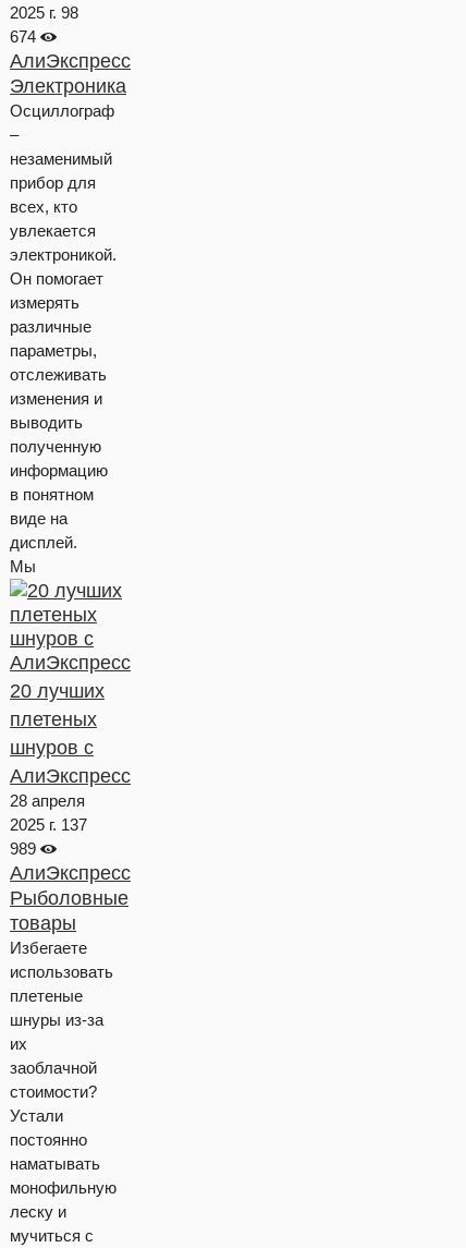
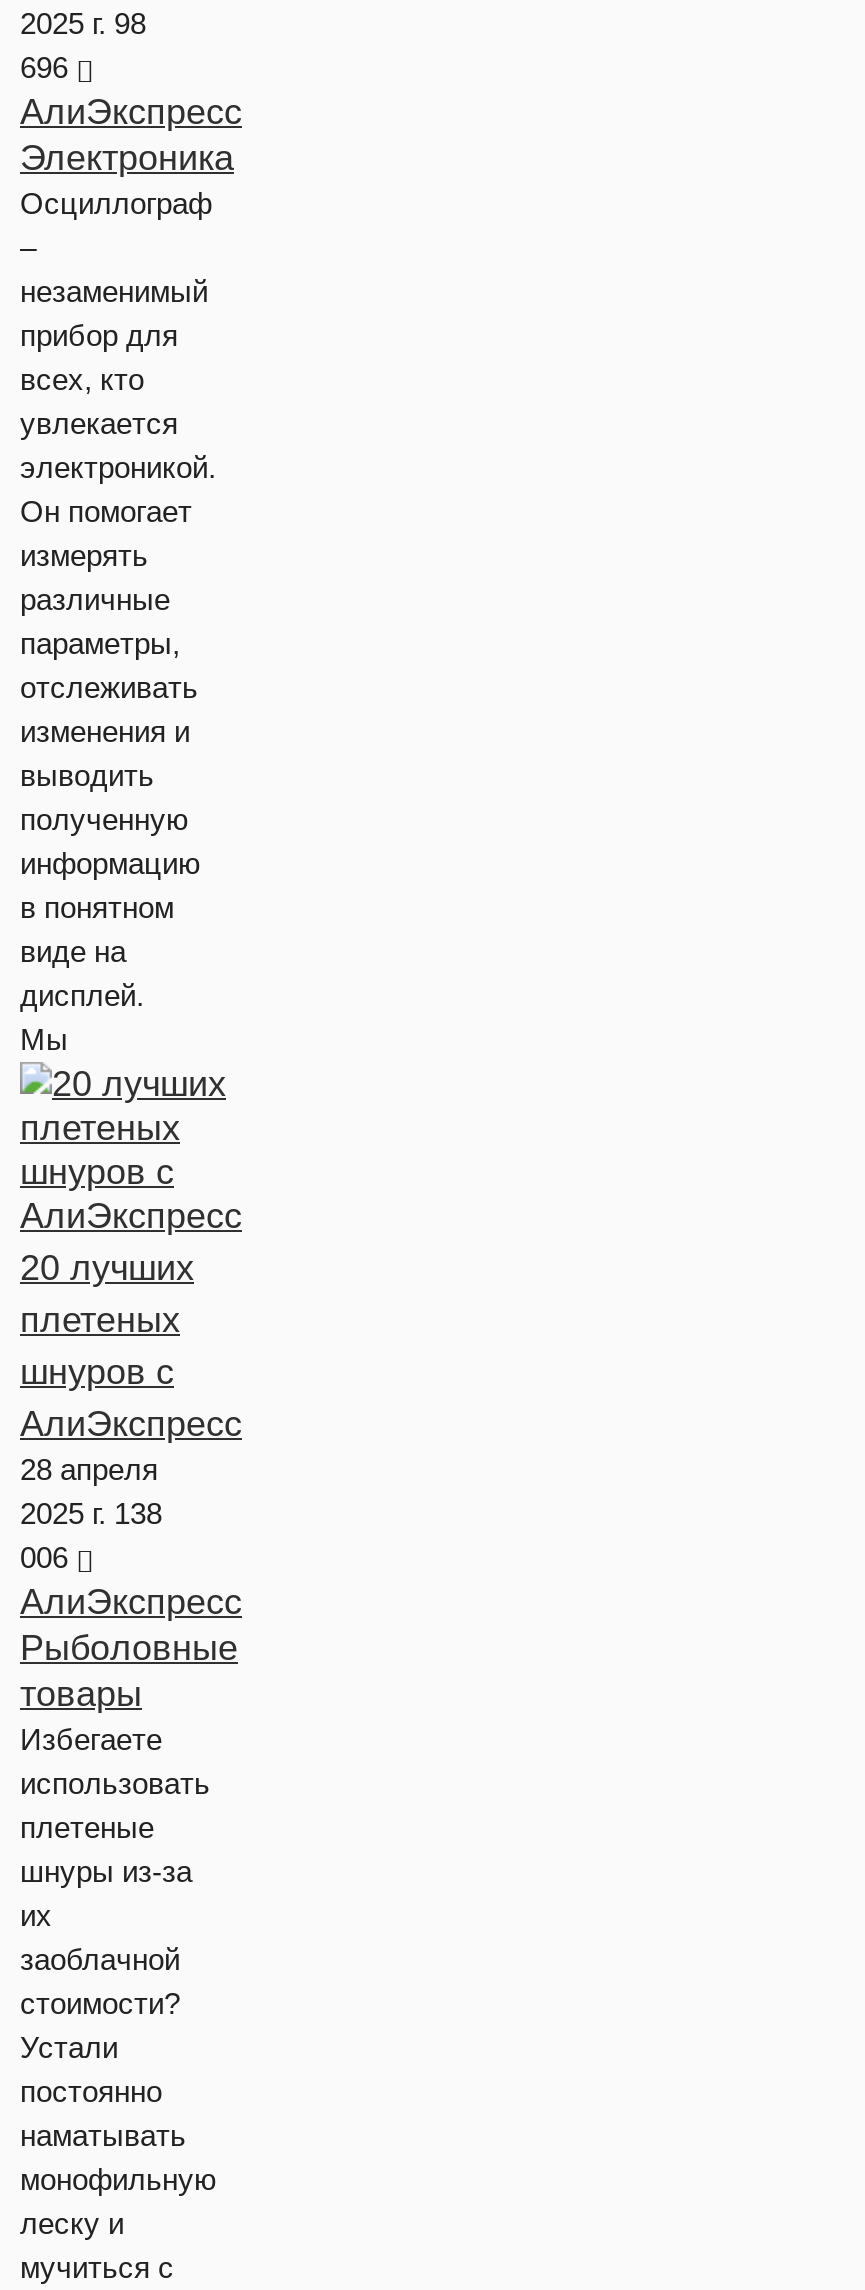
[10,27,40,46] 674 -> [20,50,76,84] 696
[10,815,87,834] 2025 г. 137 -> [20,1496,162,1530] 2025 г. 138
[10,839,40,858] 989 -> [20,1540,76,1574] 006

